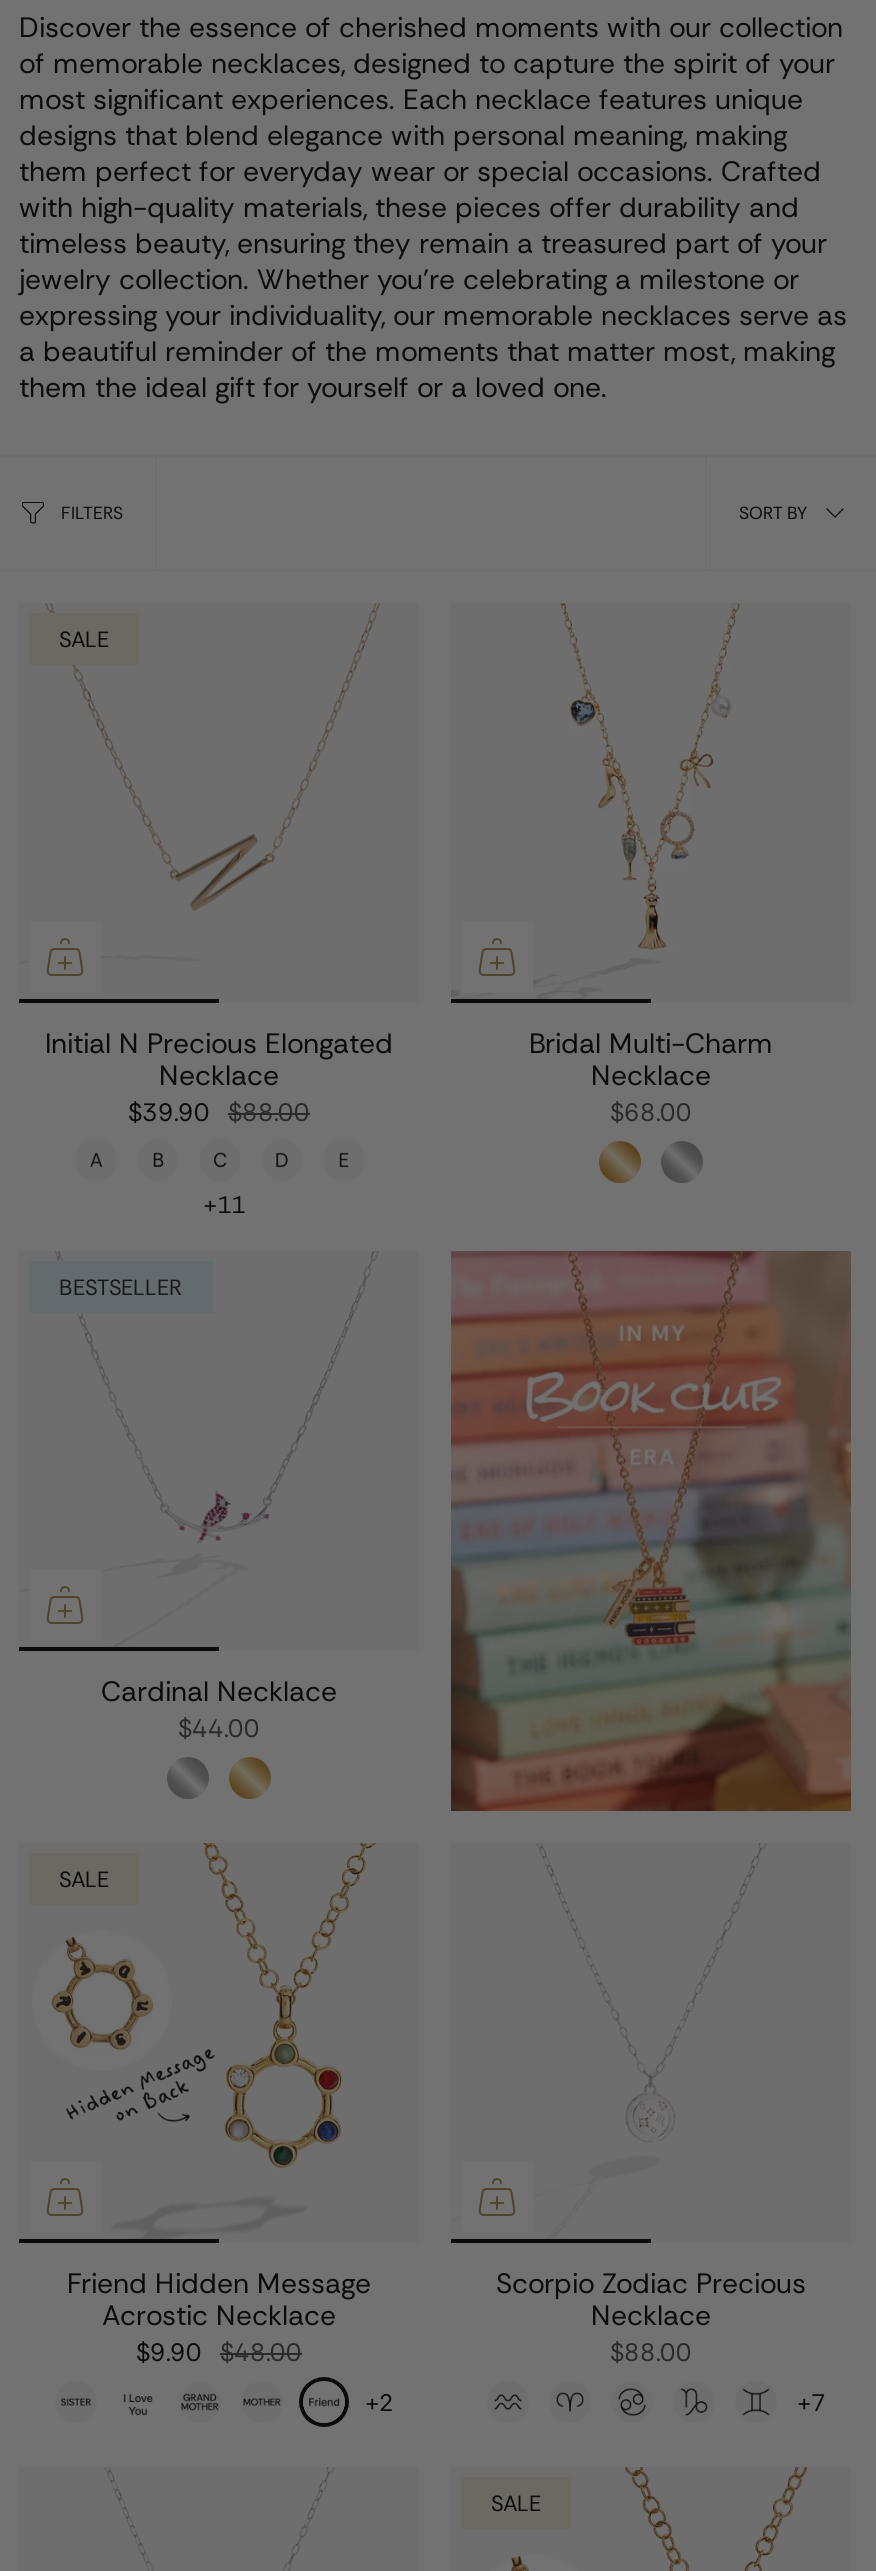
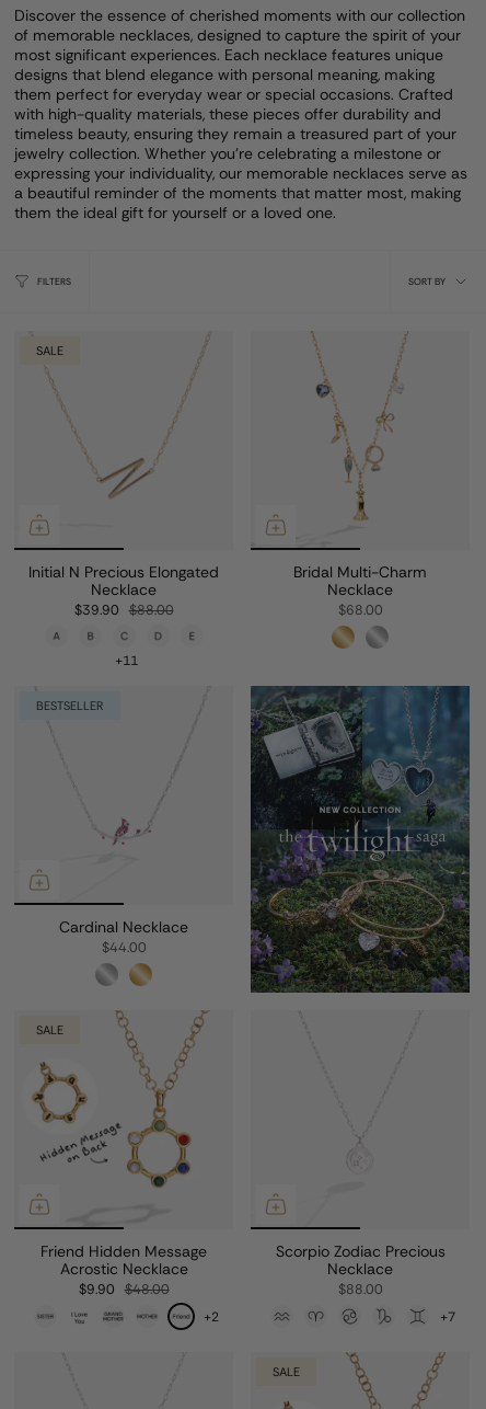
[449,1249,853,1813] [image] -> [250,685,471,994] [image]

